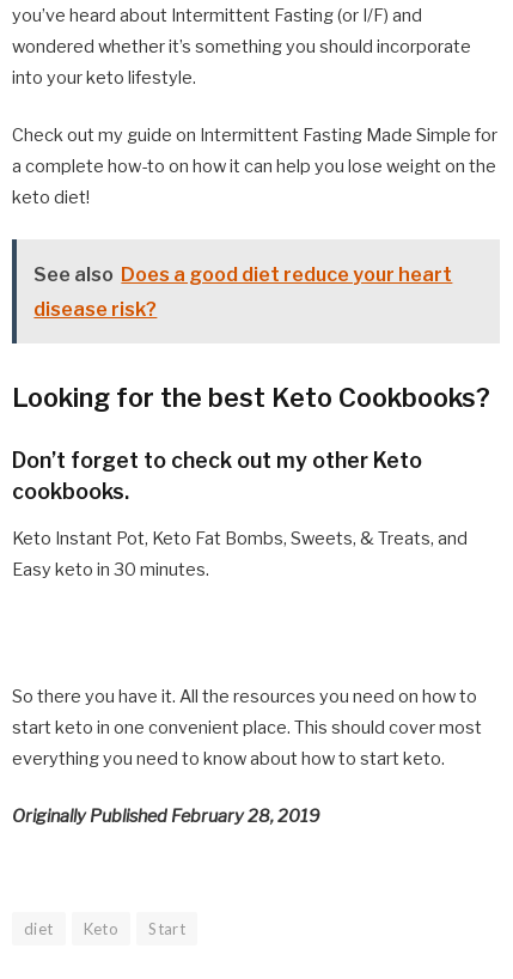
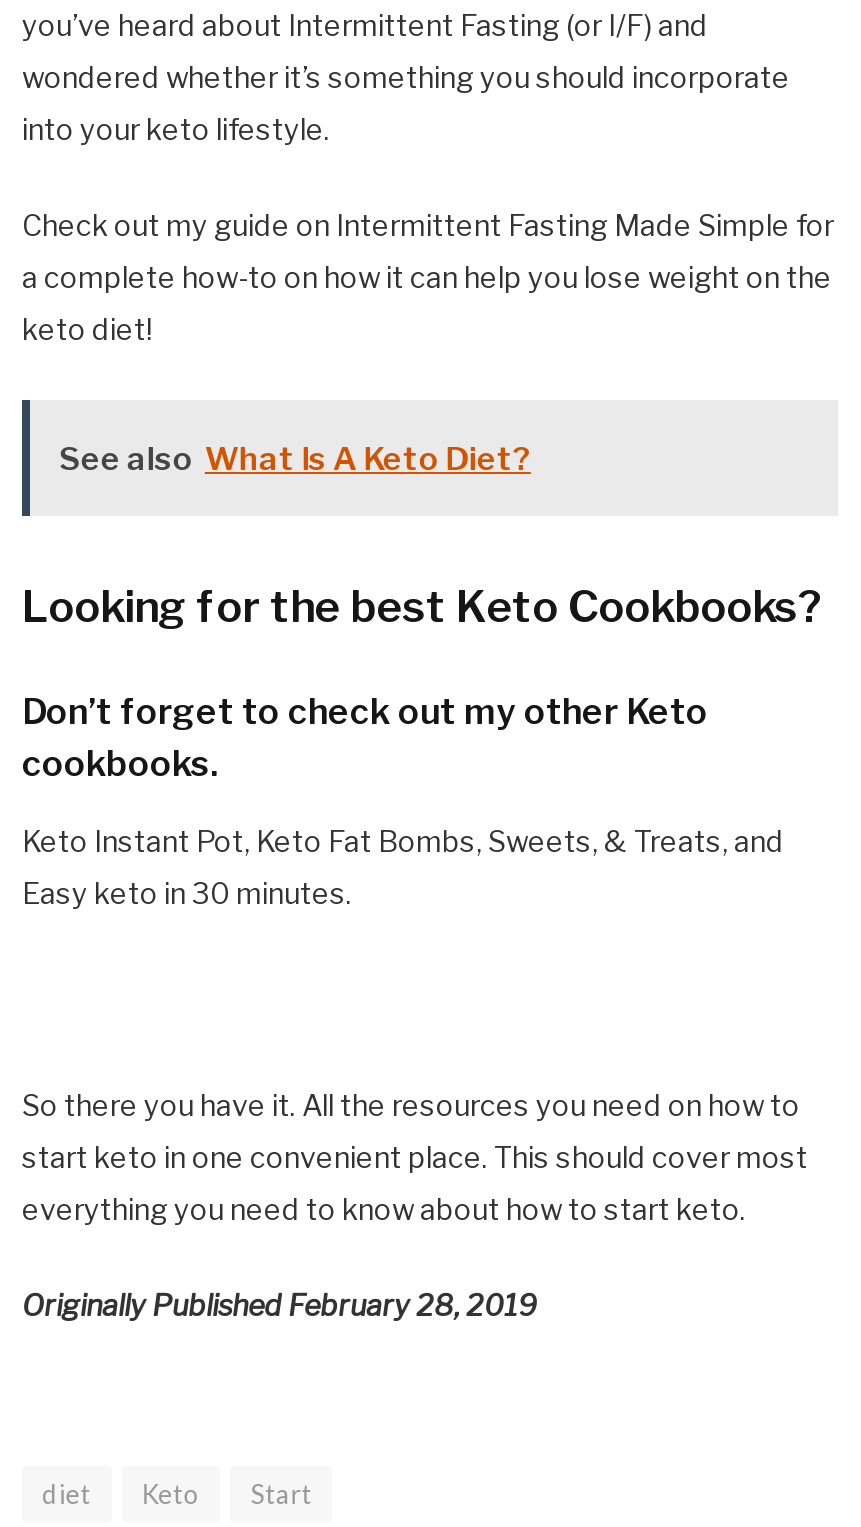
[34,263,452,320] See also Does a good diet reduce your heart | disease risk? -> [59,439,531,477] See also What Is A Keto Diet?

